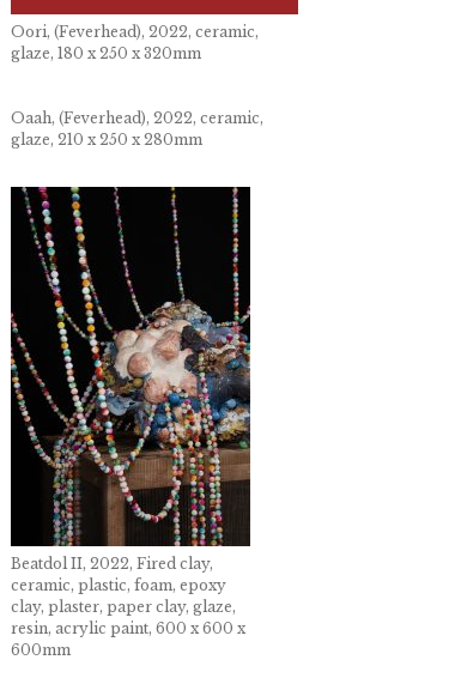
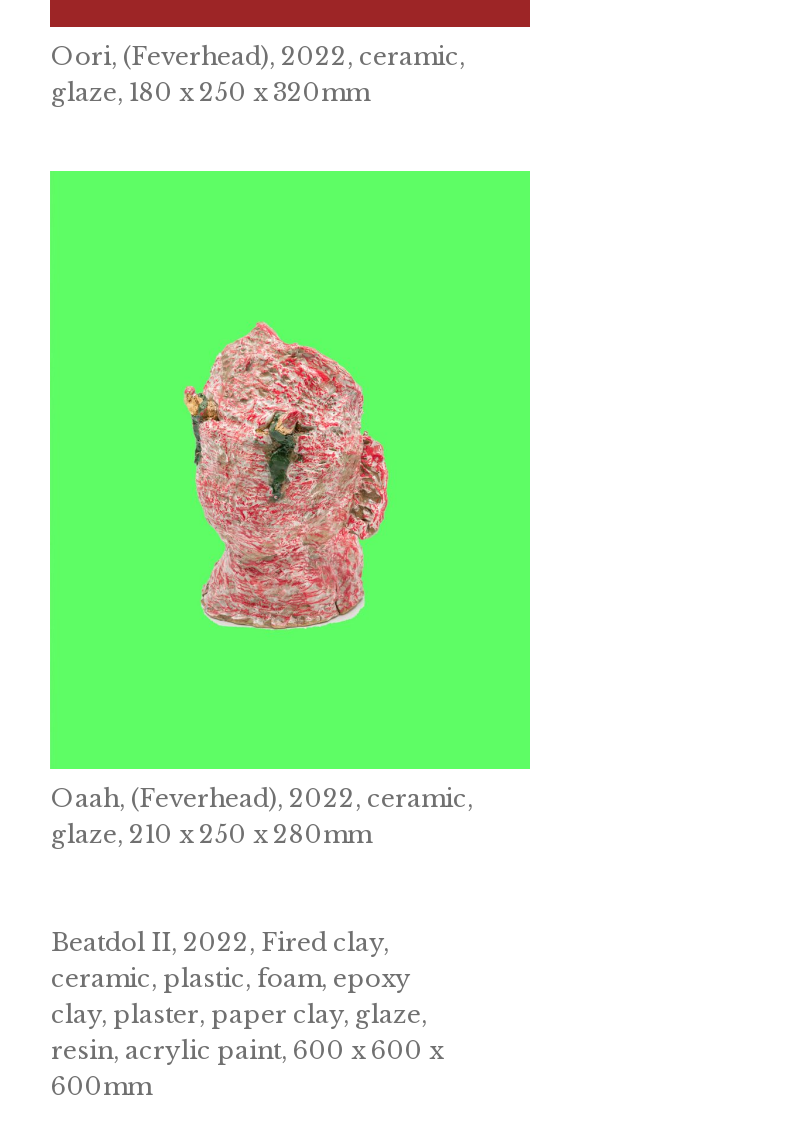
moved [11,109,264,149] -> [51,784,473,850]: Oaah, (Feverhead), 2022, ceramic, | glaze, 210 x 250 x 280mm
[10,186,251,547] [image] -> [48,168,532,772] [image]

